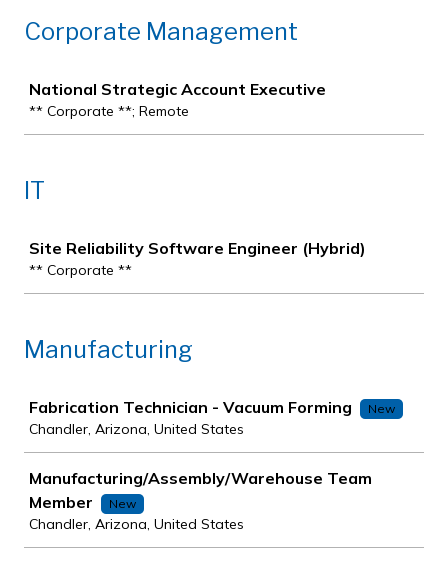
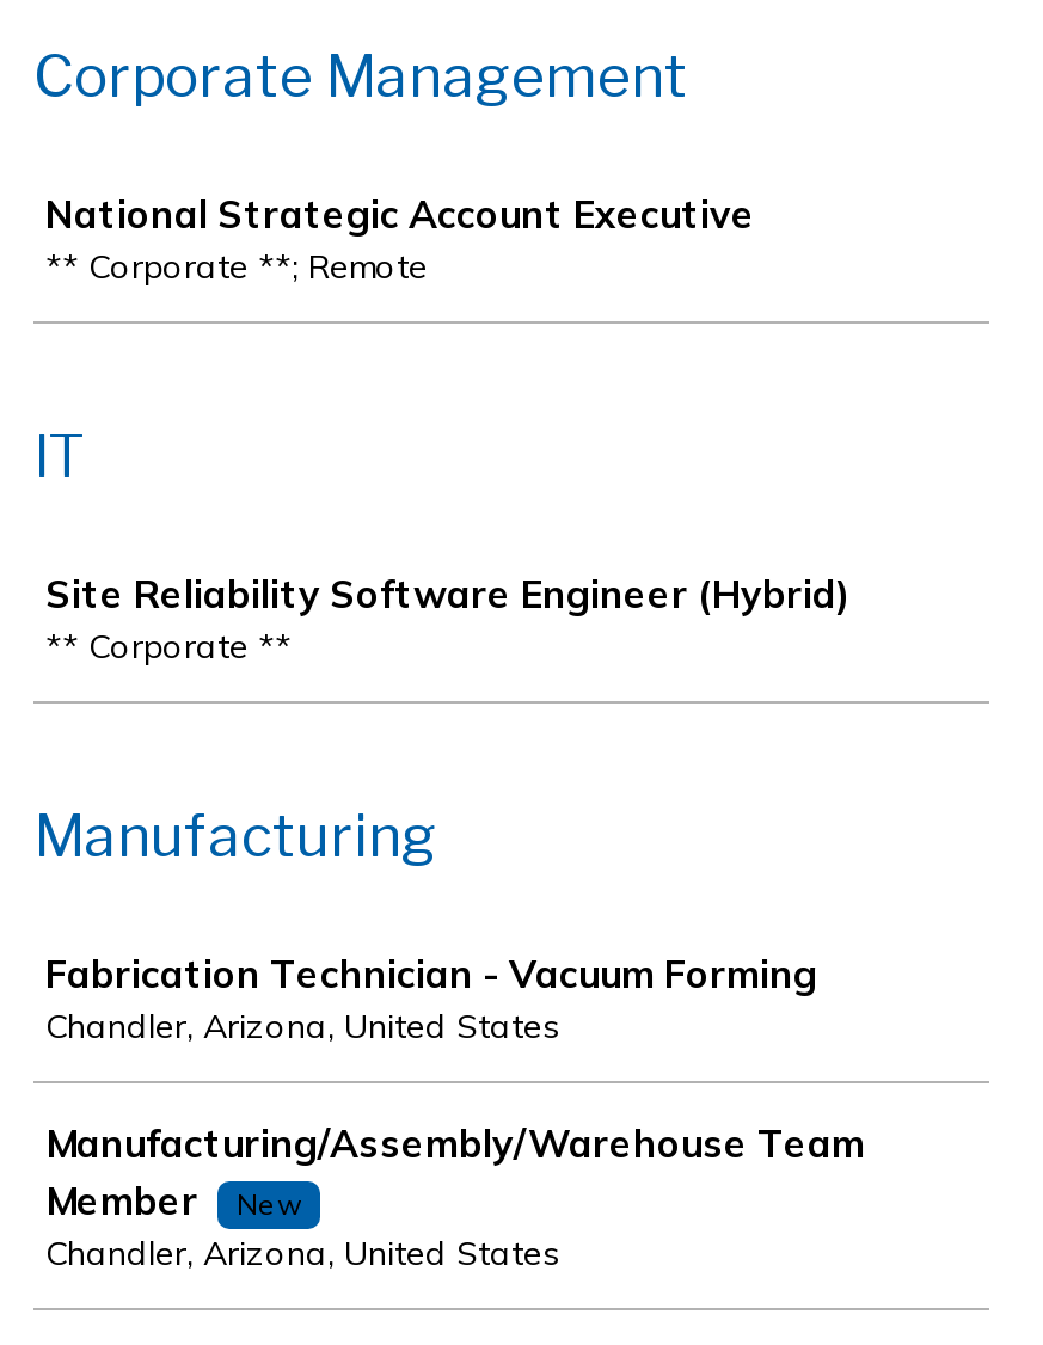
[368,401,395,416] New -> none

